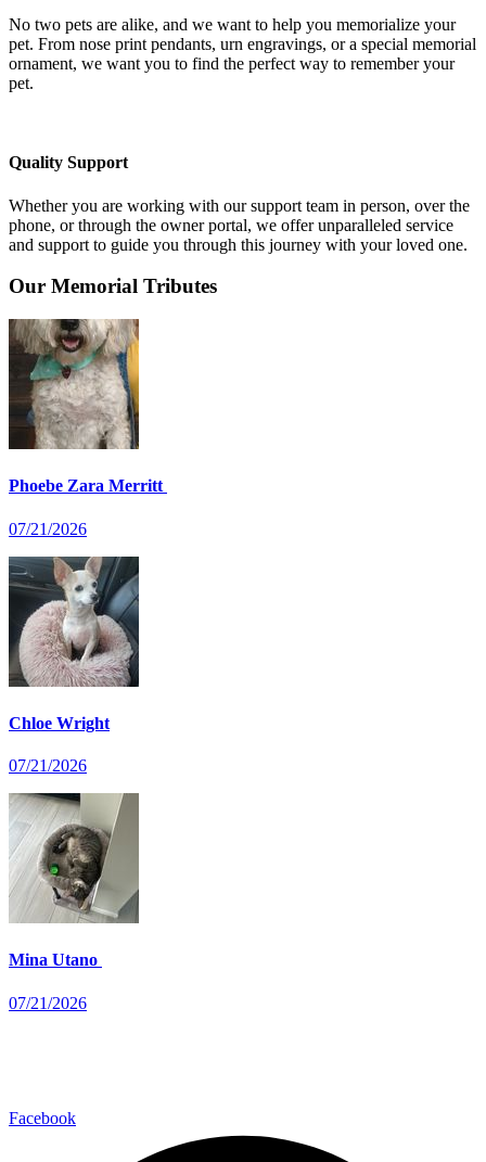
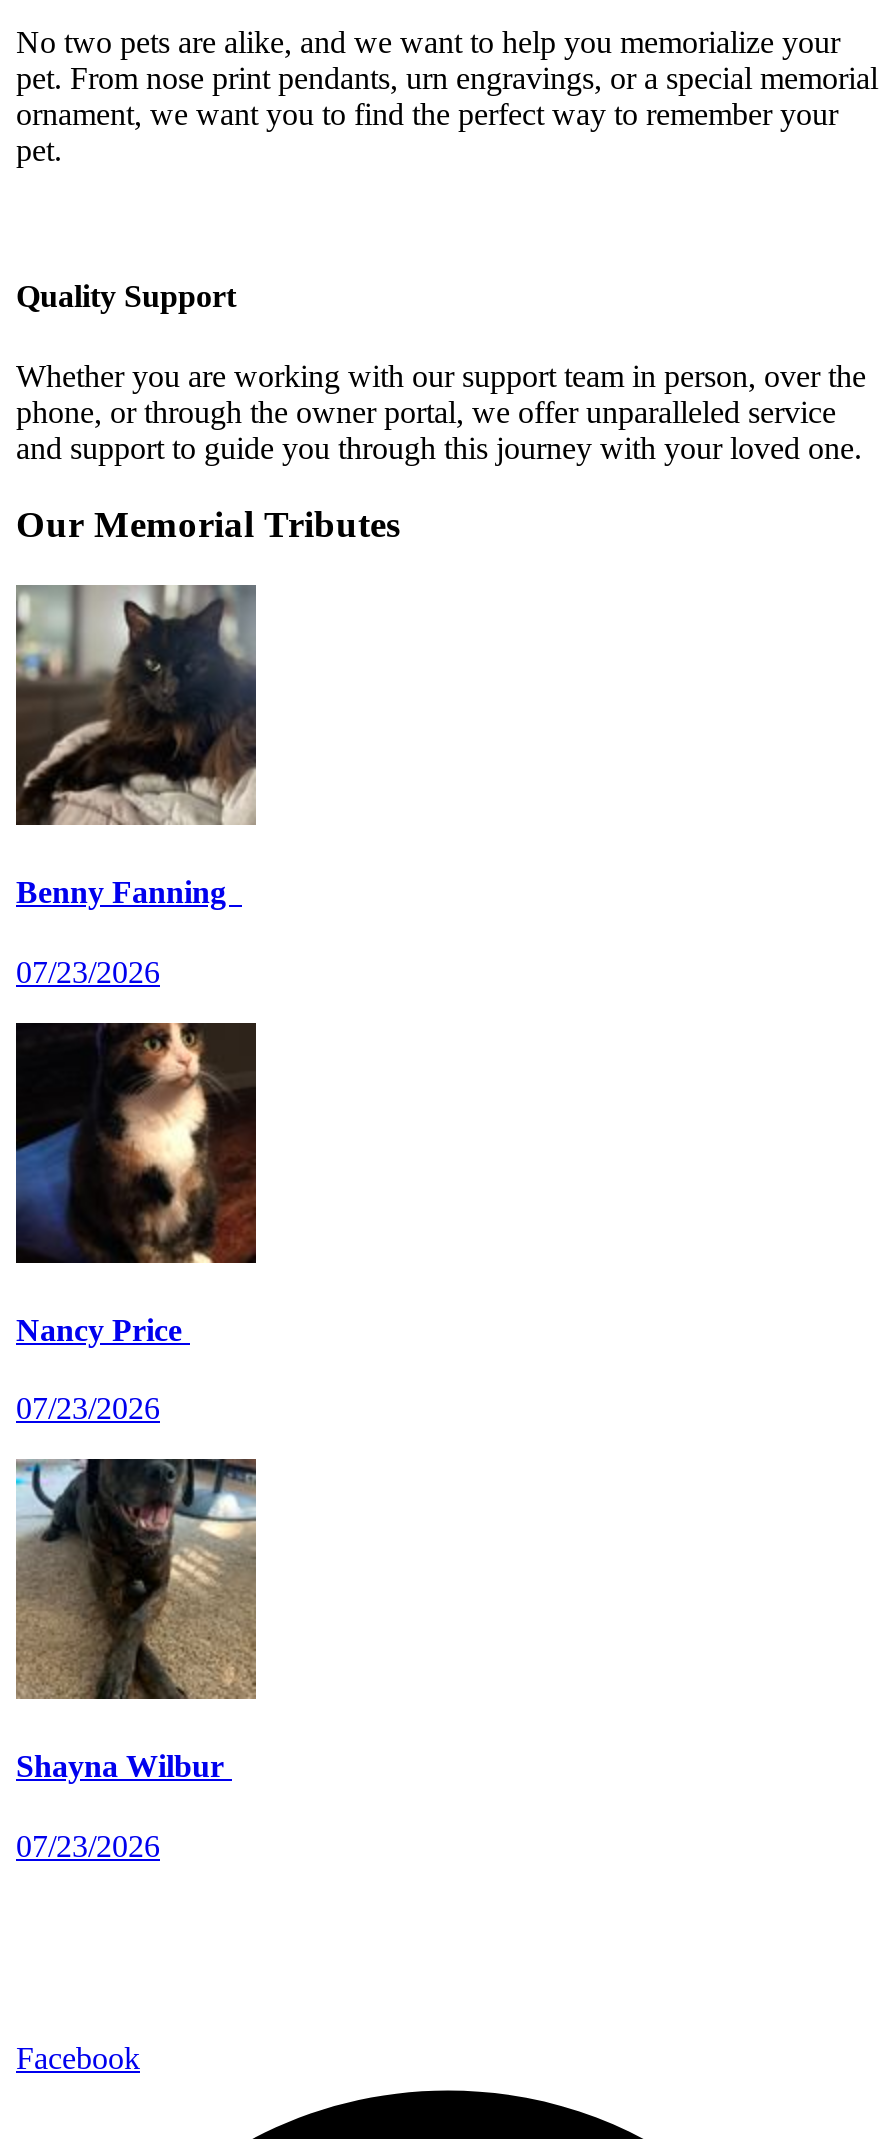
[9,319,167,495] [image] | Phoebe Zara Merritt -> [16,585,258,909] [image] | Benny Fanning
[9,519,87,538] 07/21/2026 -> [16,954,160,988] 07/23/2026
[8,556,140,732] [image] | Chloe Wright -> [14,1021,258,1347] [image] | Nancy Price
[9,756,87,775] 07/21/2026 -> [16,1391,160,1425] 07/23/2026
[9,793,139,969] [image] | Mina Utano -> [14,1459,256,1784] [image] | Shayna Wilbur
[9,993,87,1012] 07/21/2026 -> [16,1828,160,1862] 07/23/2026

